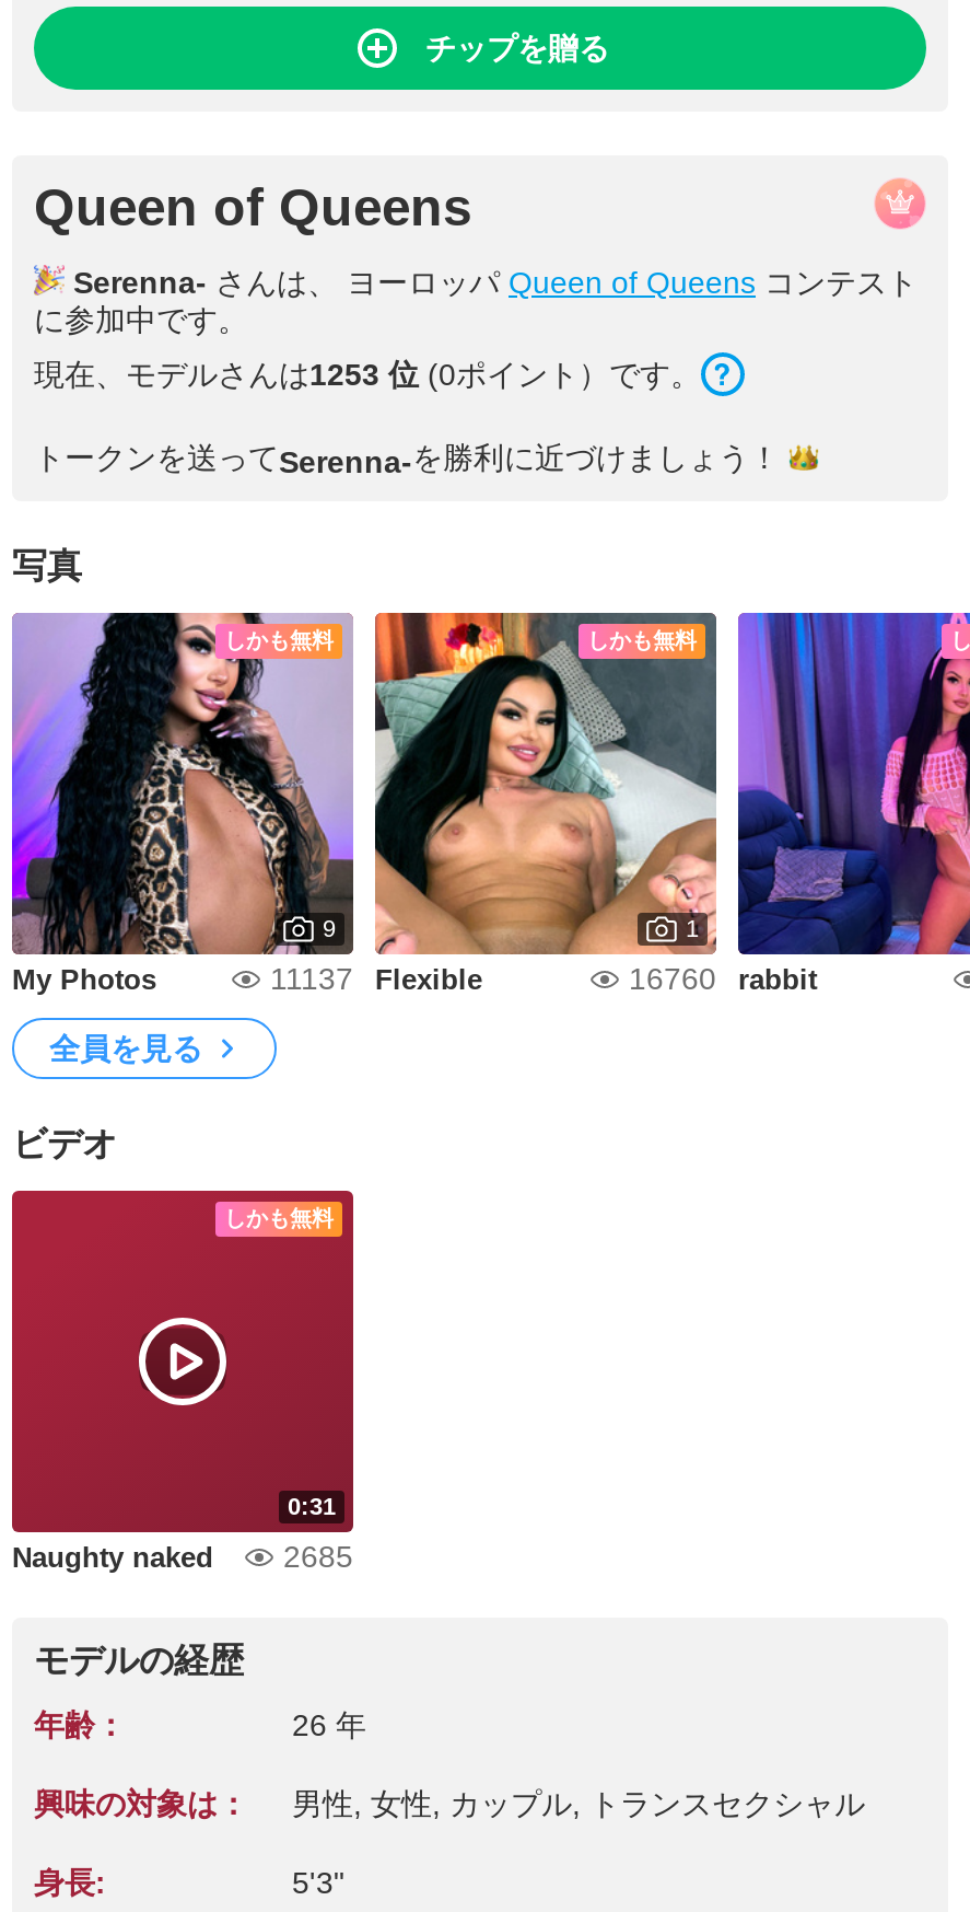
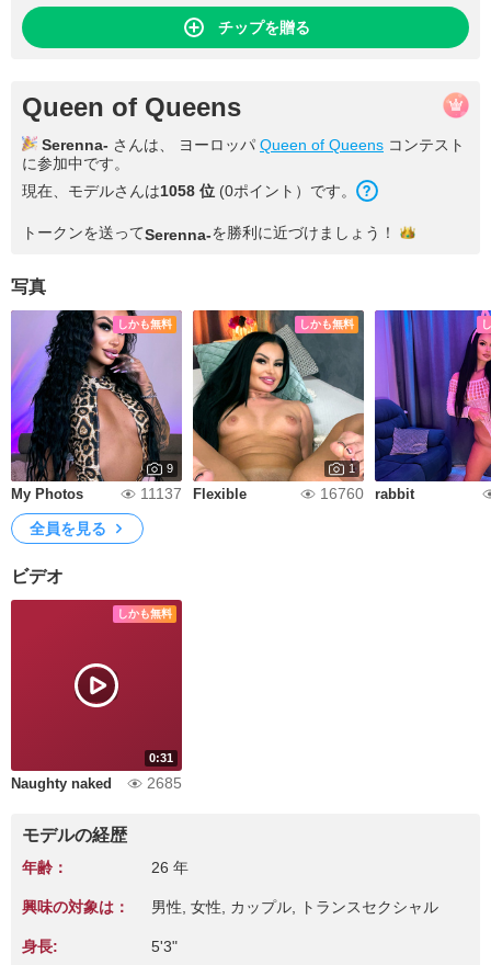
[34,357,701,392] 現在、モデルさんは1253 位(0ポイント）です。 -> [22,182,356,200] 現在、モデルさんは1058 位(0ポイント）です。

